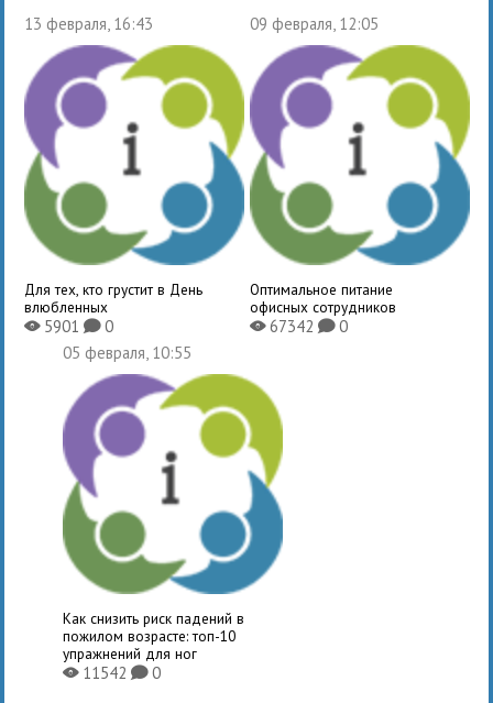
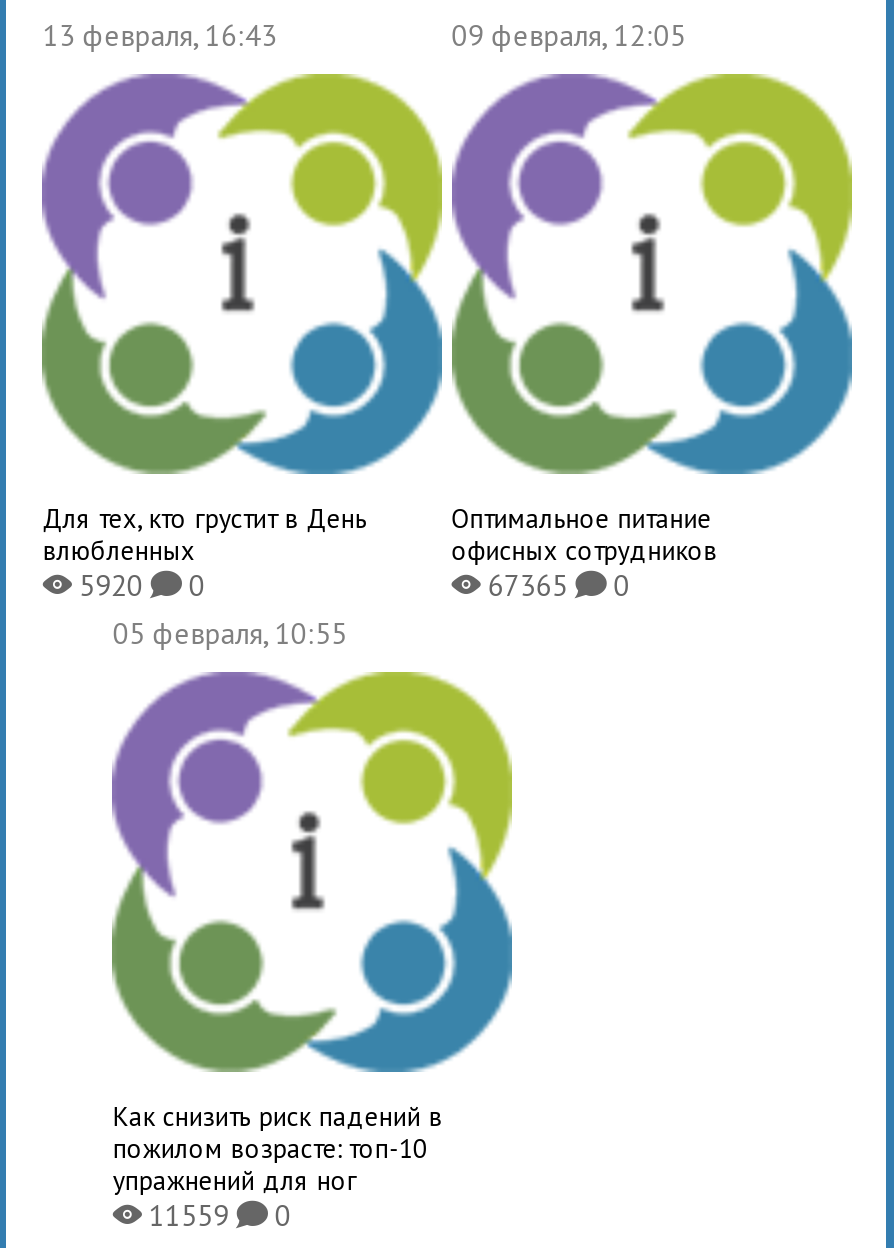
[25,316,114,336] X 5901 K 0 -> [43,566,205,604] X 5920 K 0
[249,316,347,336] X 67342 K 0 -> [451,566,629,604] X 67365 K 0
[63,662,161,683] X 11542 K 0 -> [113,1196,291,1234] X 11559 K 0

